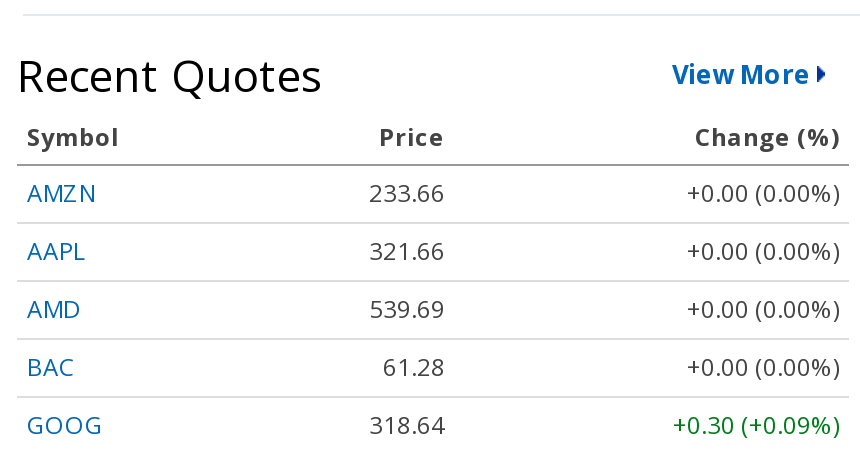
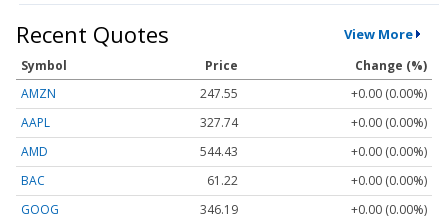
[369,175,445,209] 233.66 -> [200,84,238,101] 247.55
[369,233,445,267] 321.66 -> [200,113,238,130] 327.74
[369,291,445,325] 539.69 -> [200,142,238,159] 544.43
[383,349,445,383] 61.28 -> [207,171,238,188] 61.22
[369,407,445,441] 318.64 -> [200,200,238,217] 346.19
[673,407,839,441] +0.30 (+0.09%) -> [351,200,427,217] +0.00 (0.00%)

